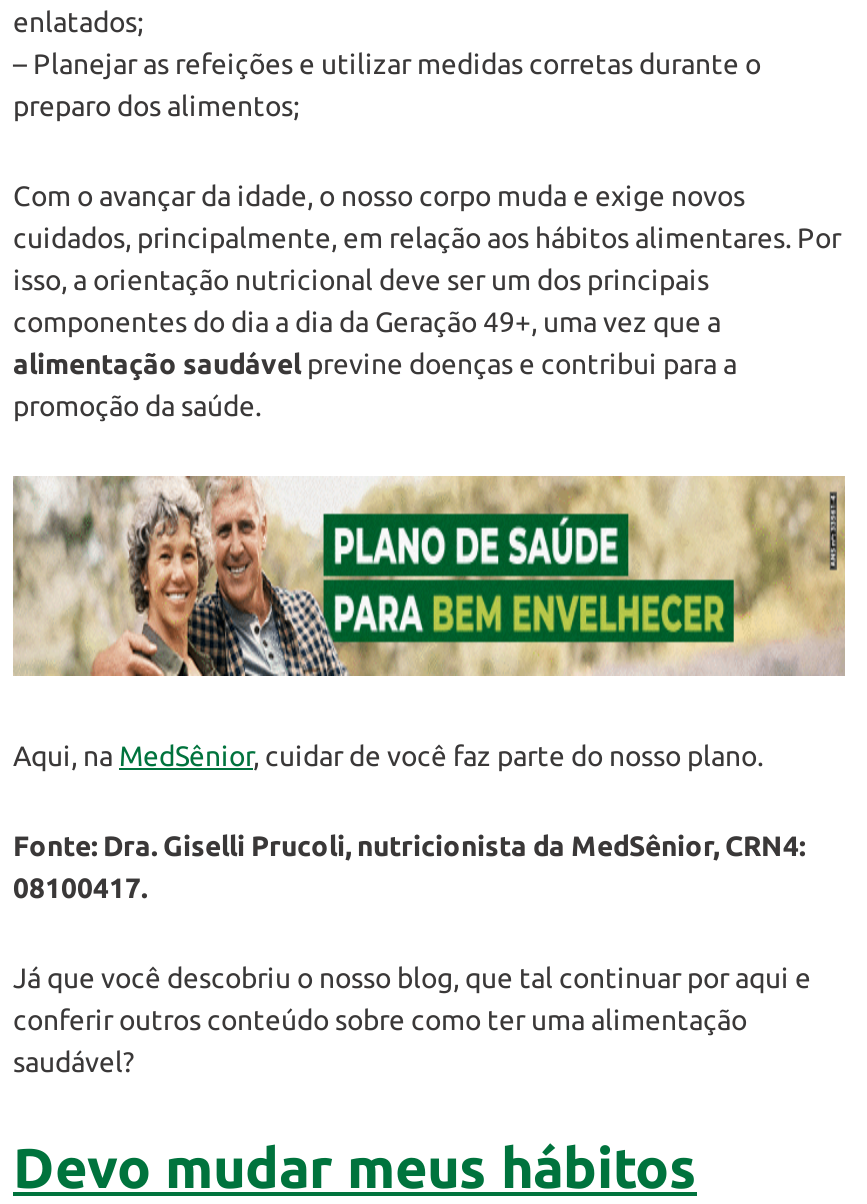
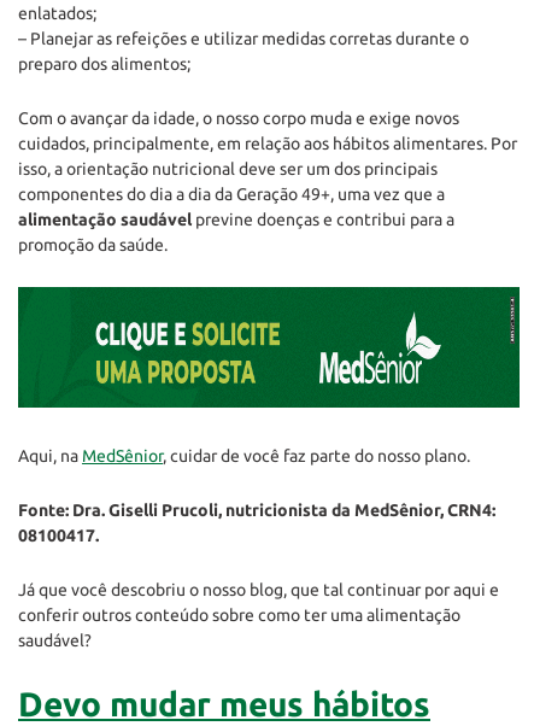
[11,474,847,678] [image] -> [17,286,521,409] [image]

